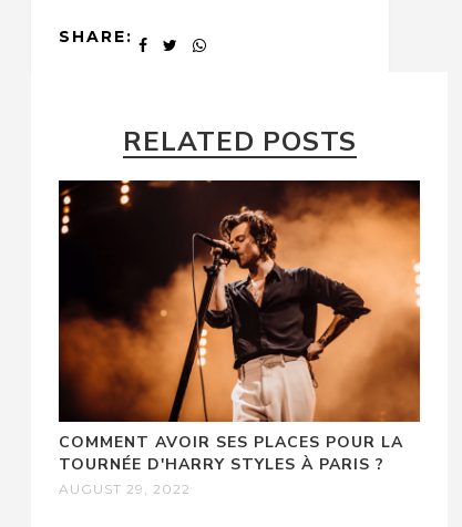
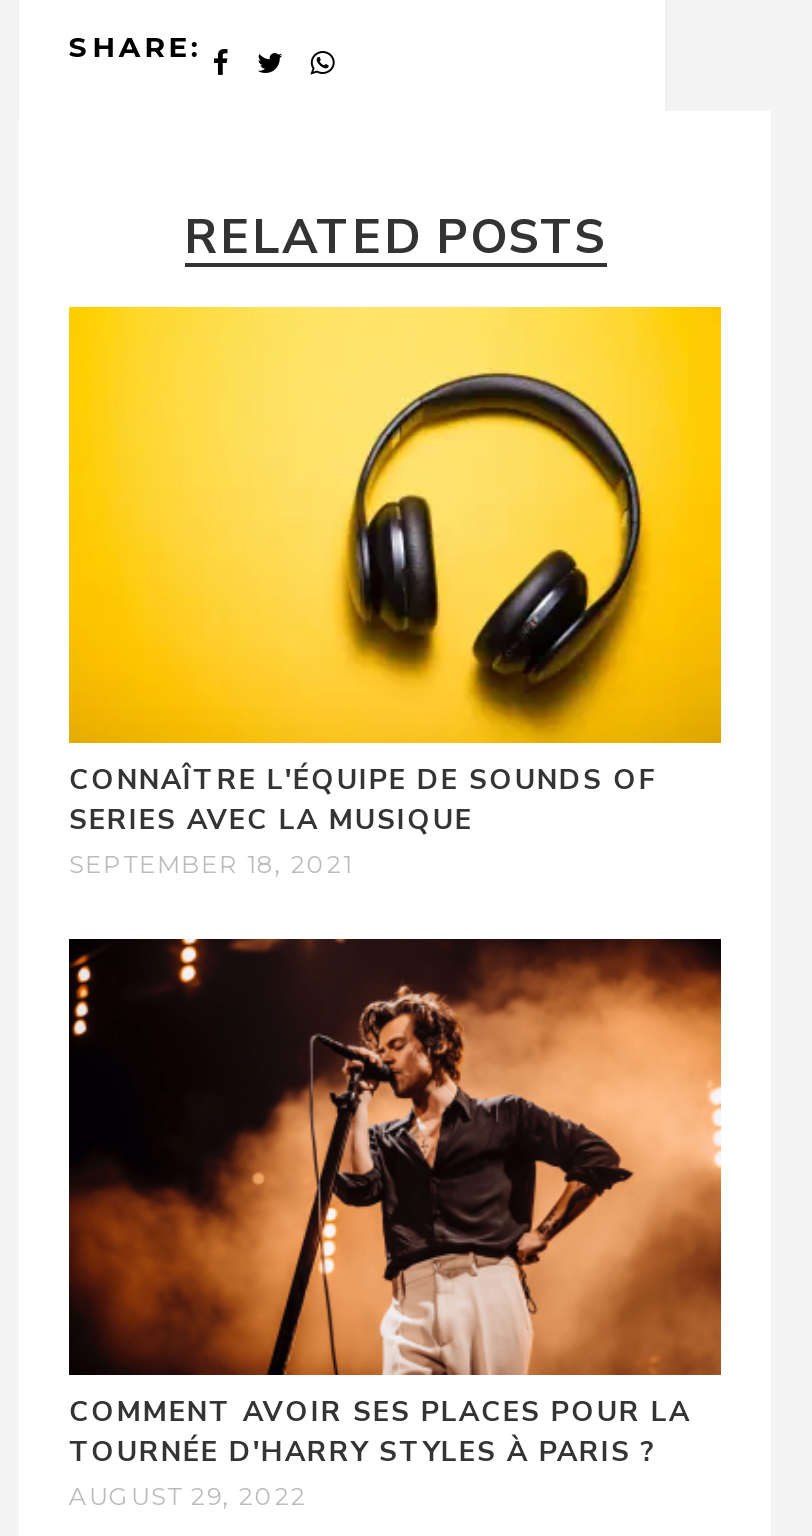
none -> [67,305,723,879] [image] | CONNAÎTRE L'ÉQUIPE DE SOUNDS OF | SERIES AVEC LA MUSIQUE | SEPTEMBER 18, 2021

